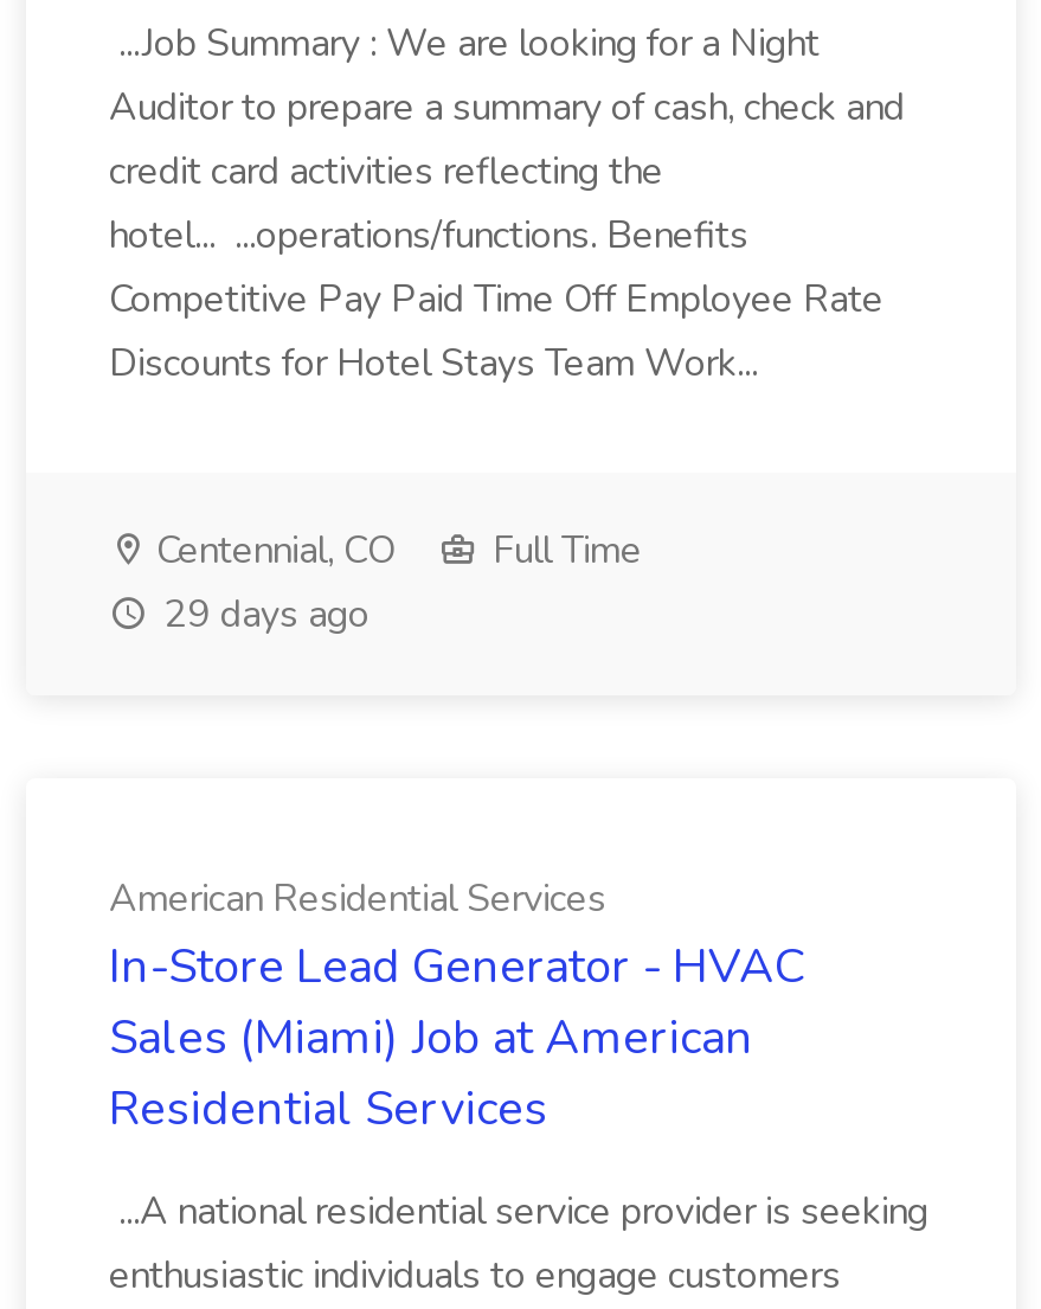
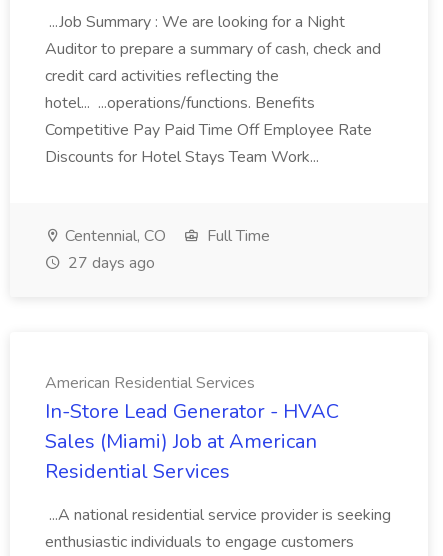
[154,589,370,641] 29 days ago -> [64,252,155,274] 27 days ago

